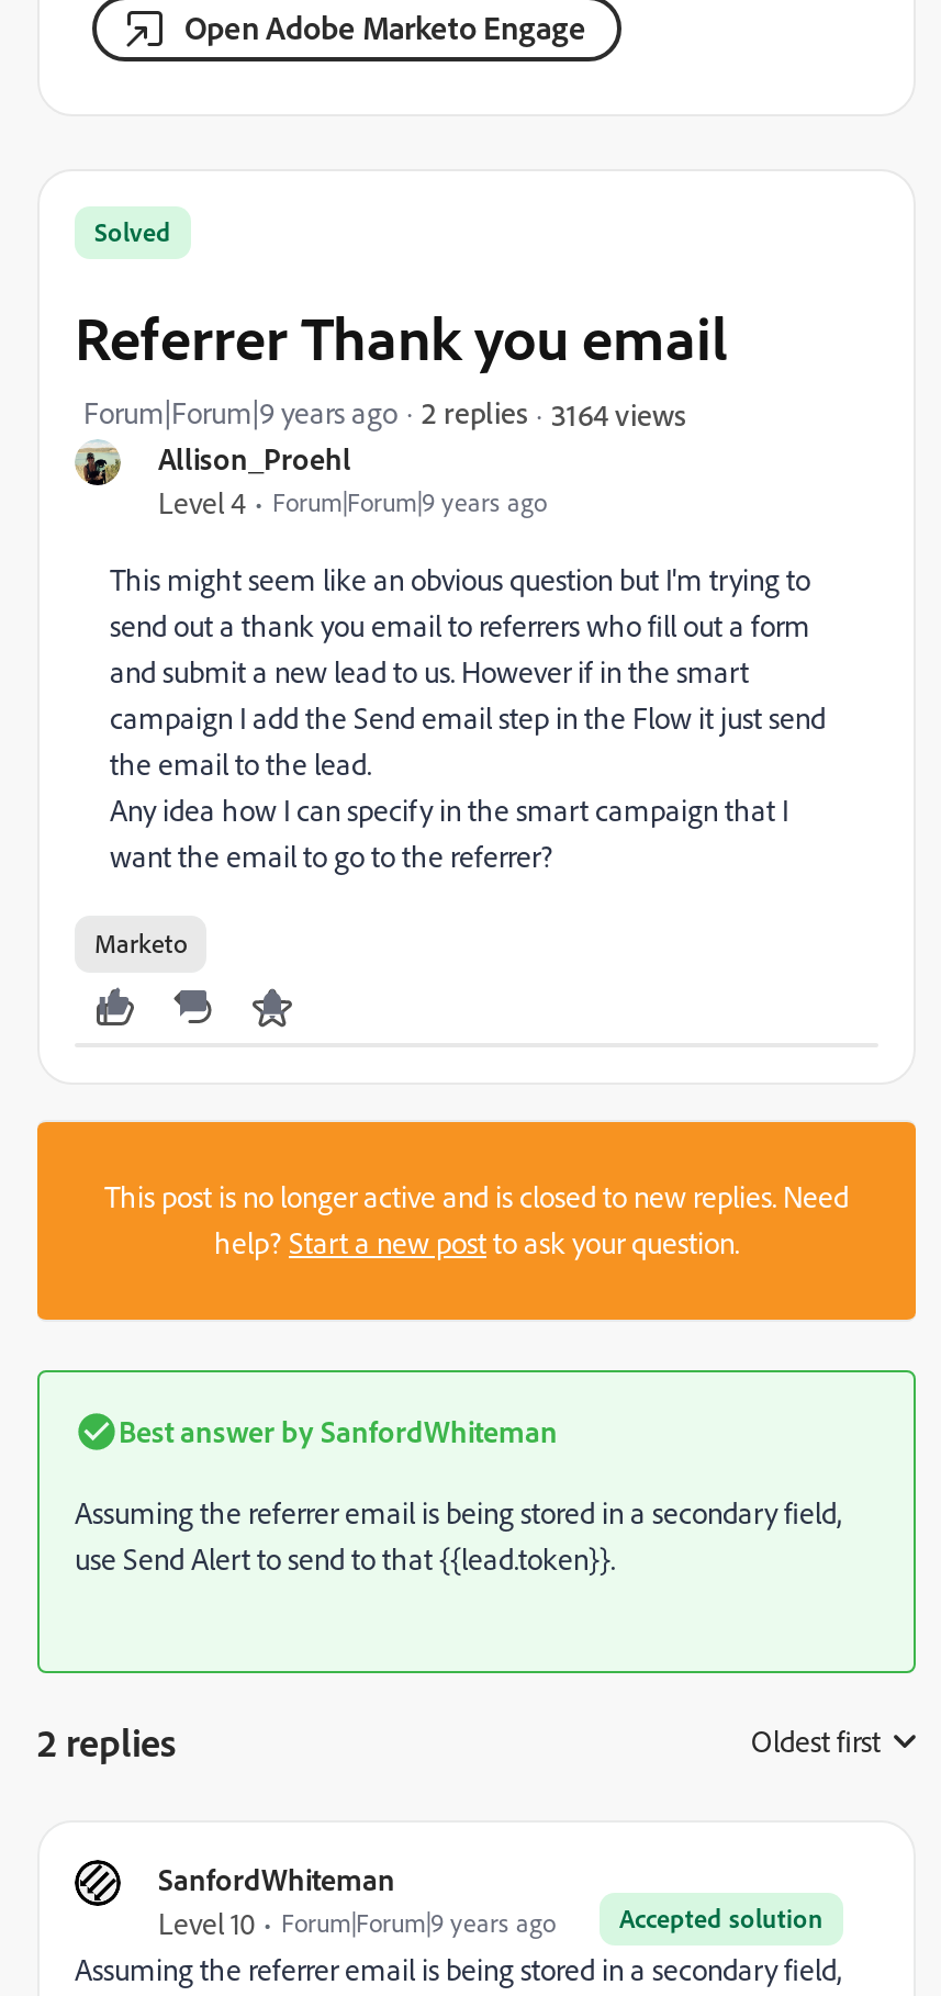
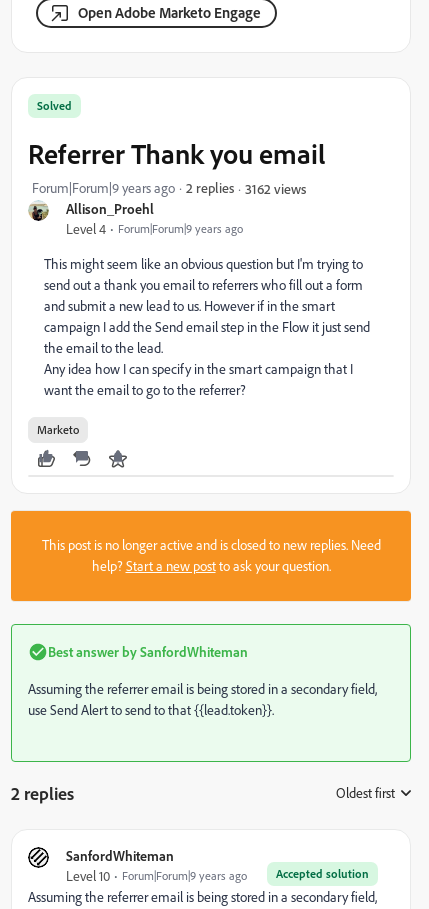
[551,394,685,431] 3164 views -> [245,179,306,196] 3162 views

